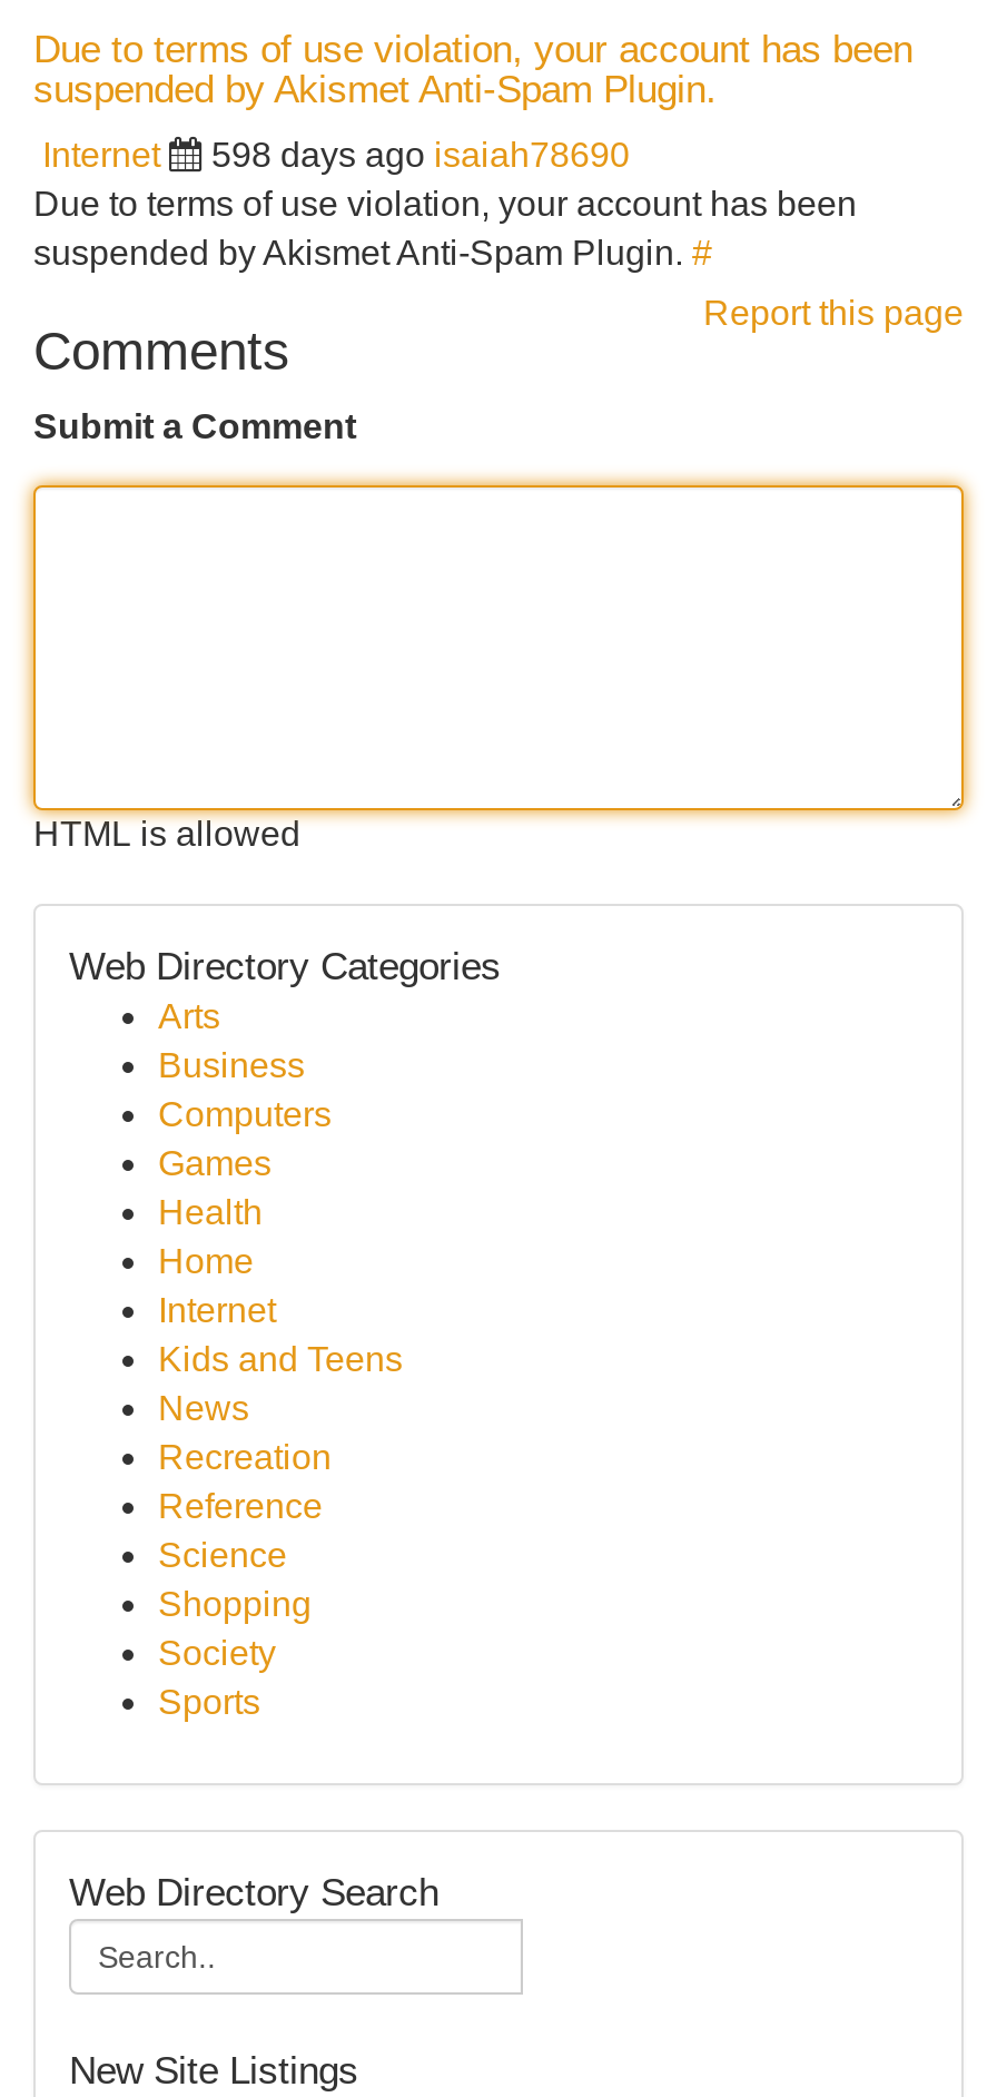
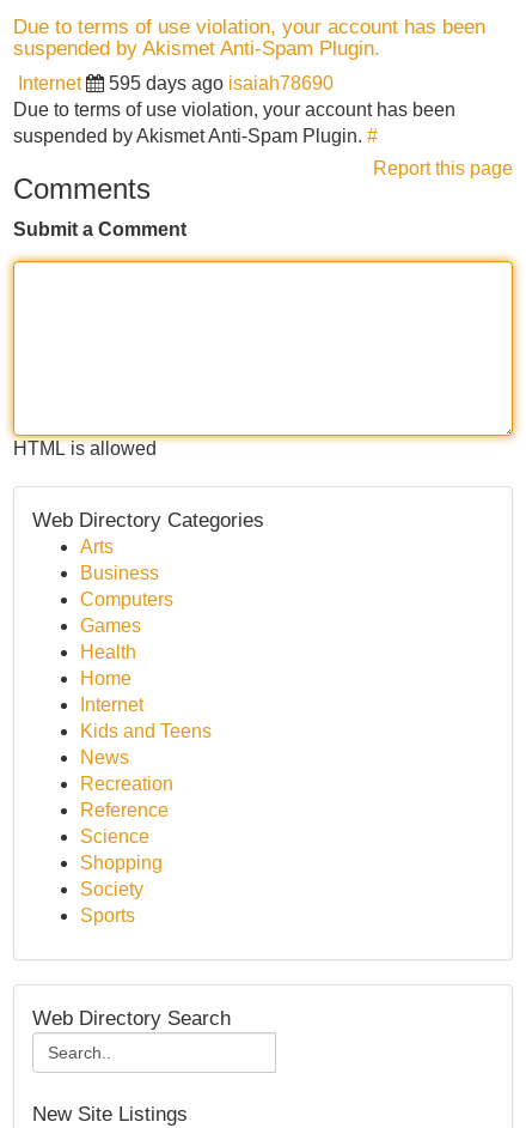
[211,136,630,174] 598 days ago isaiah78690 -> [109,73,334,93] 595 days ago isaiah78690

